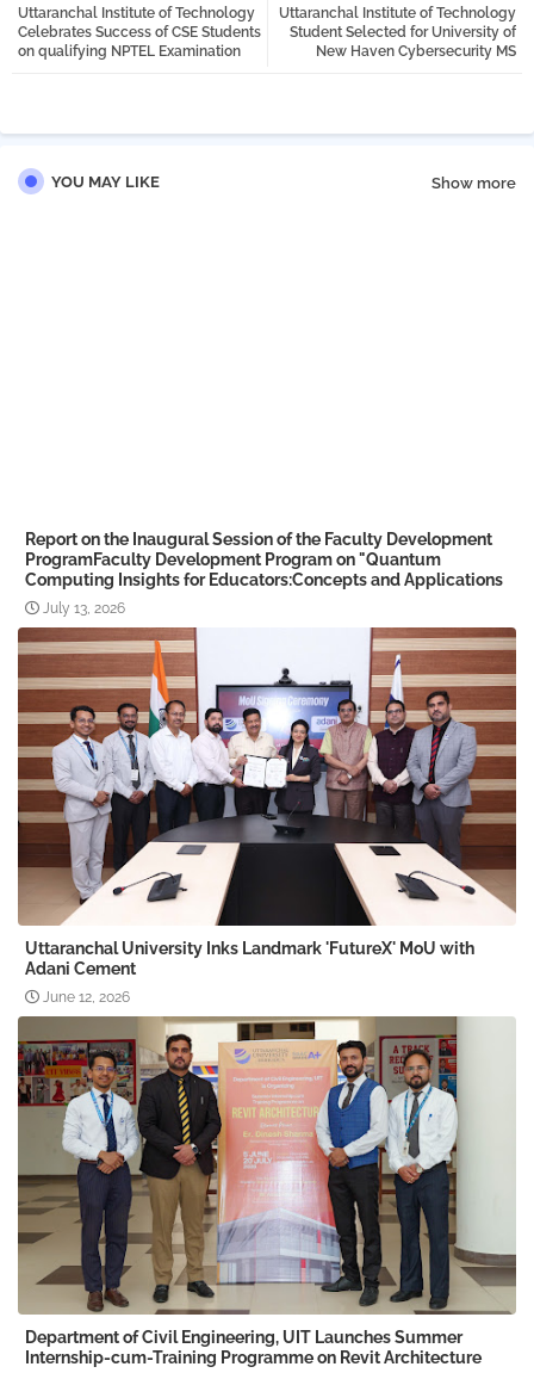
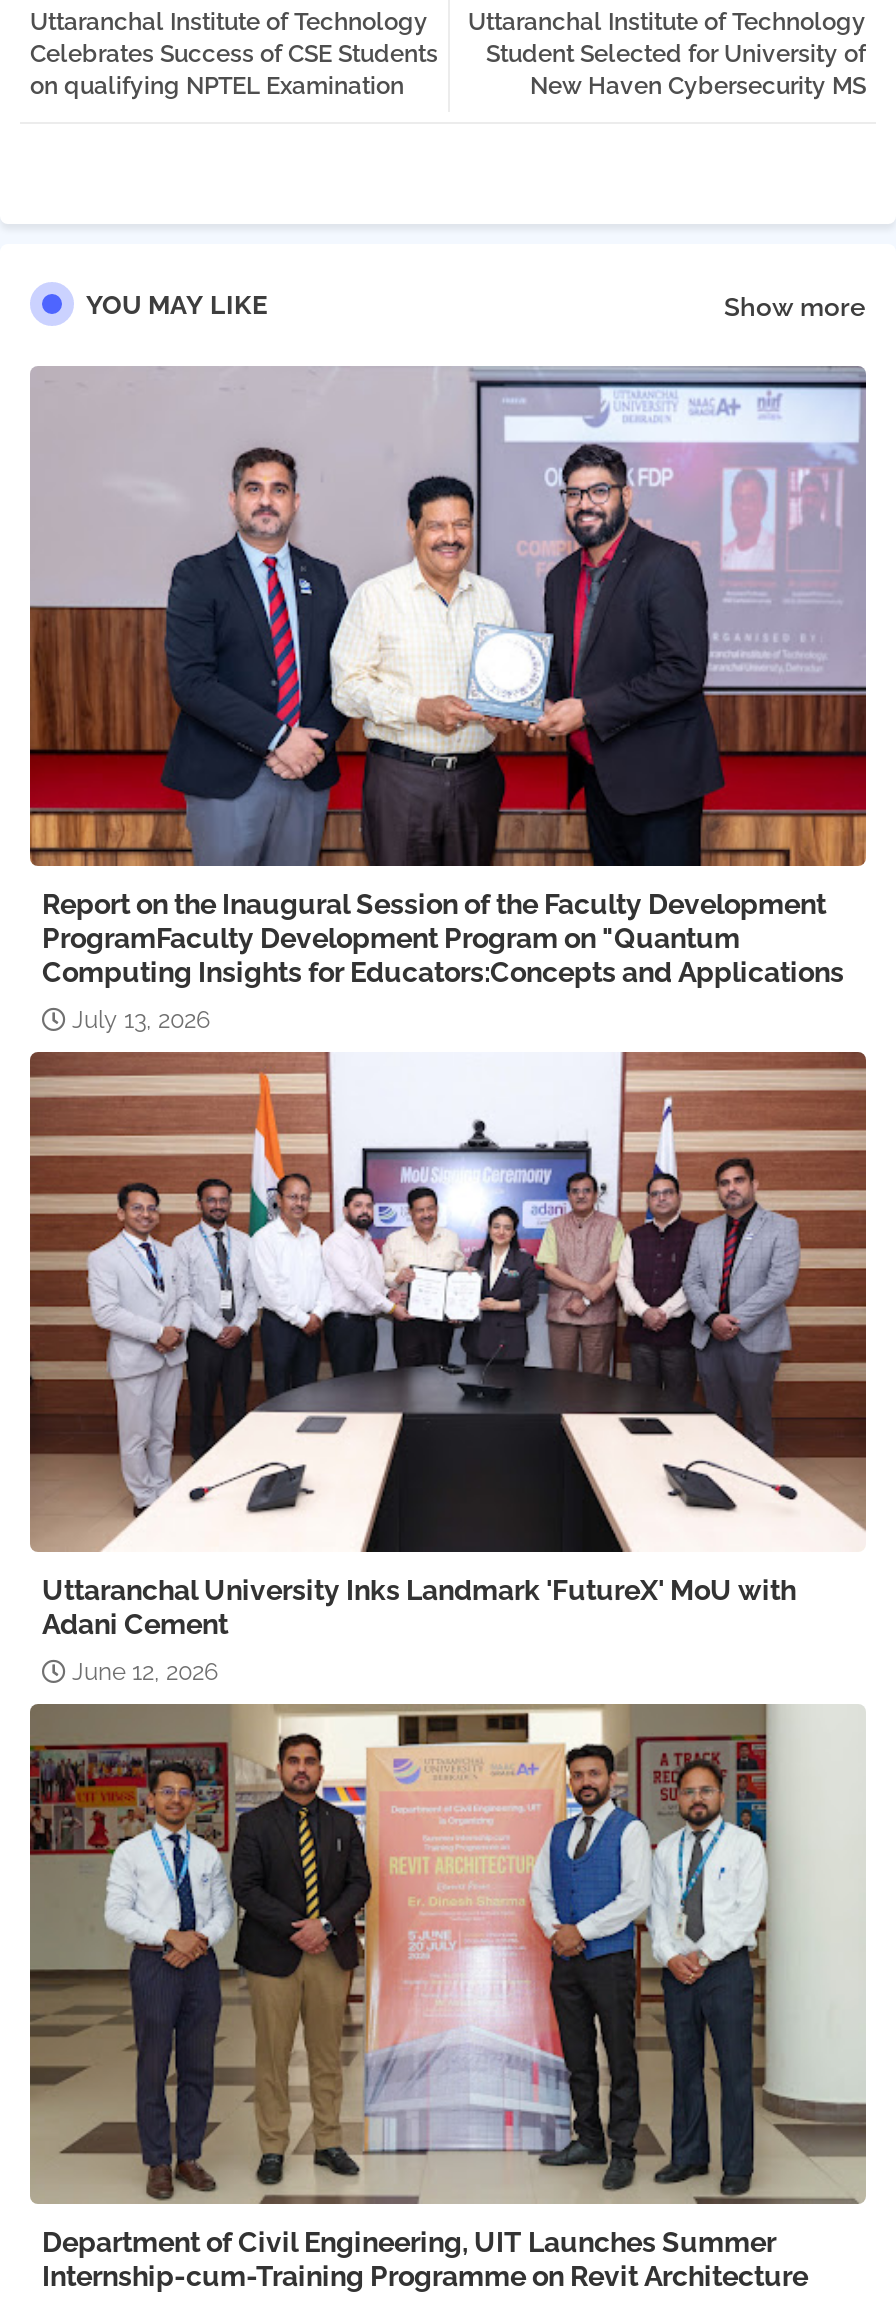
none -> [28,364,868,868] [image]

